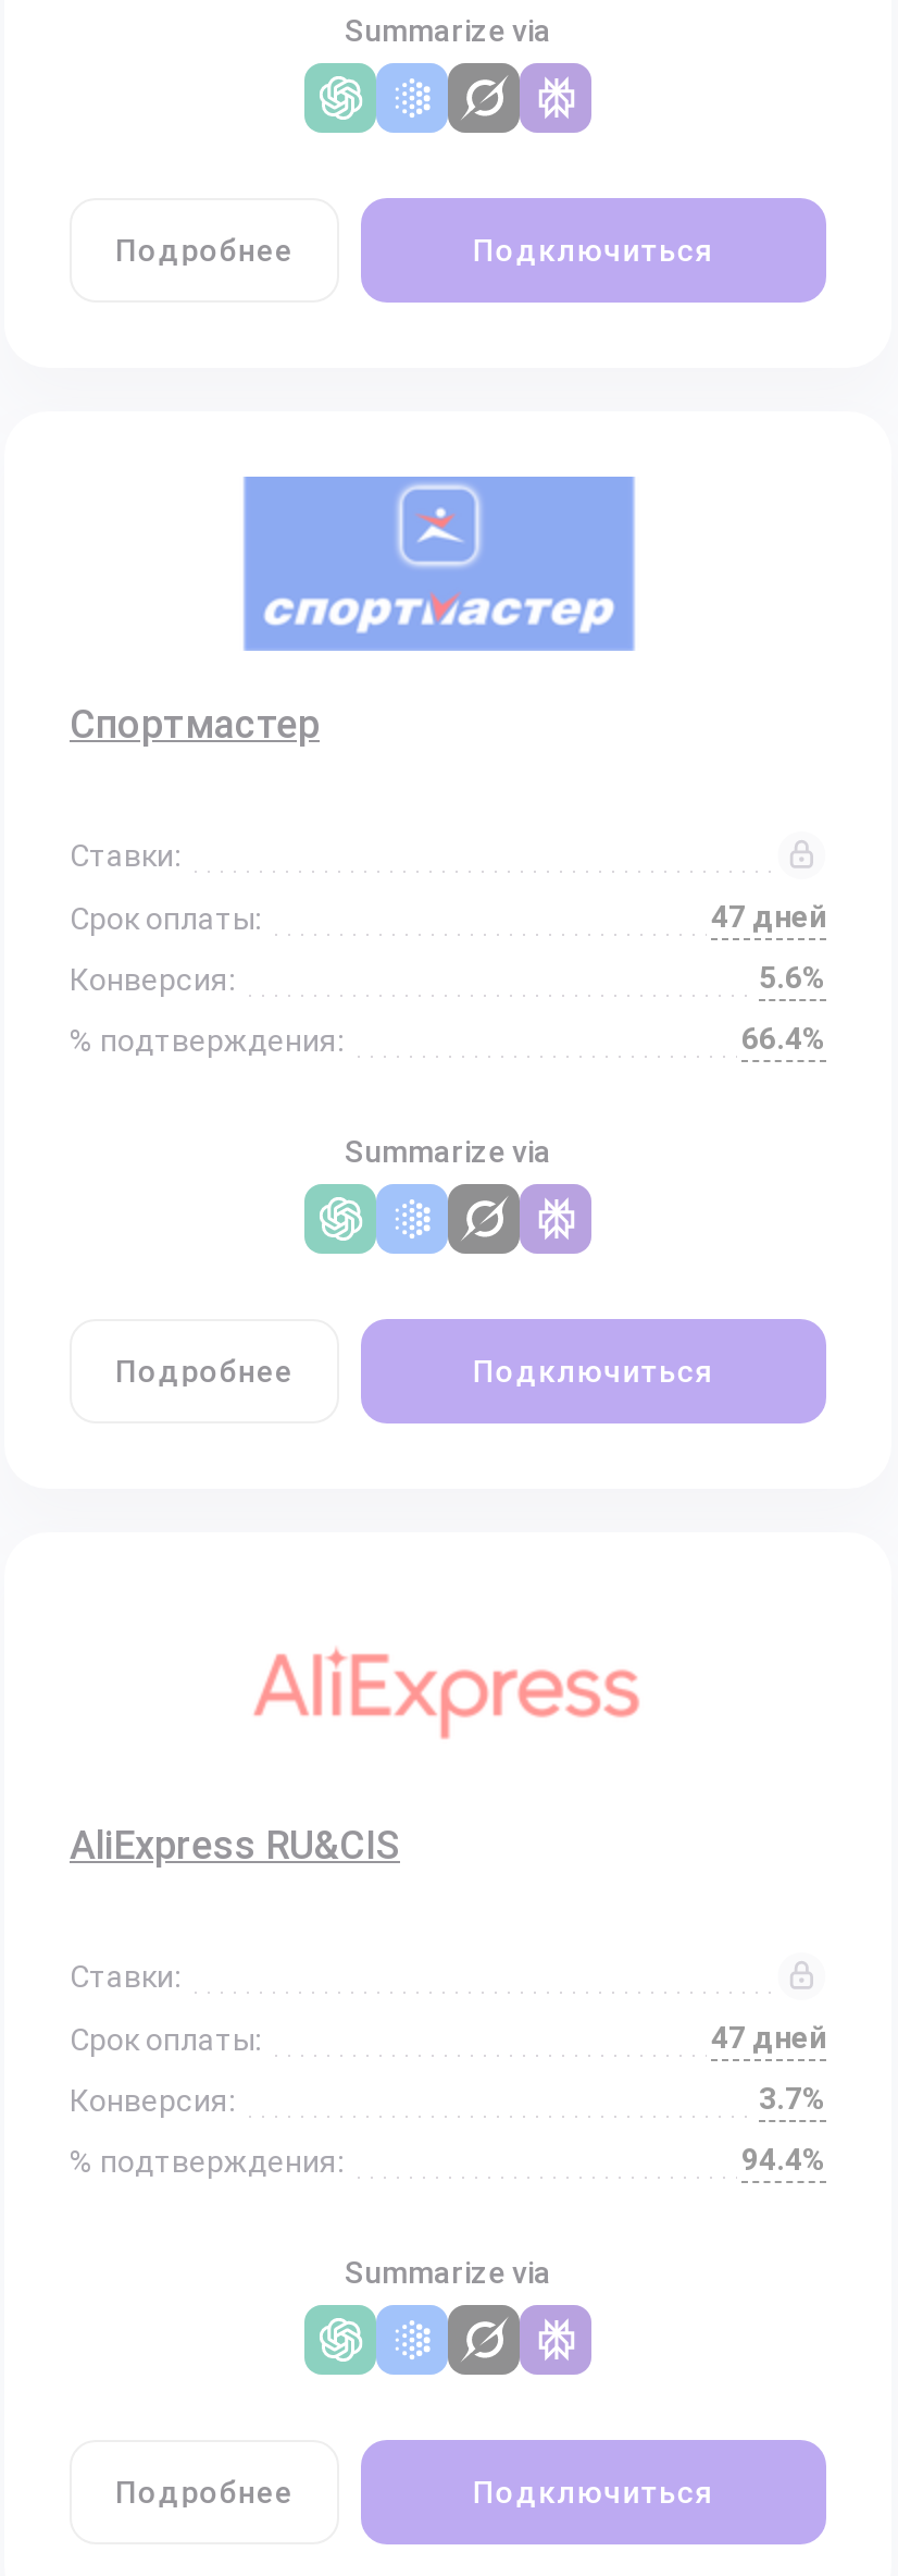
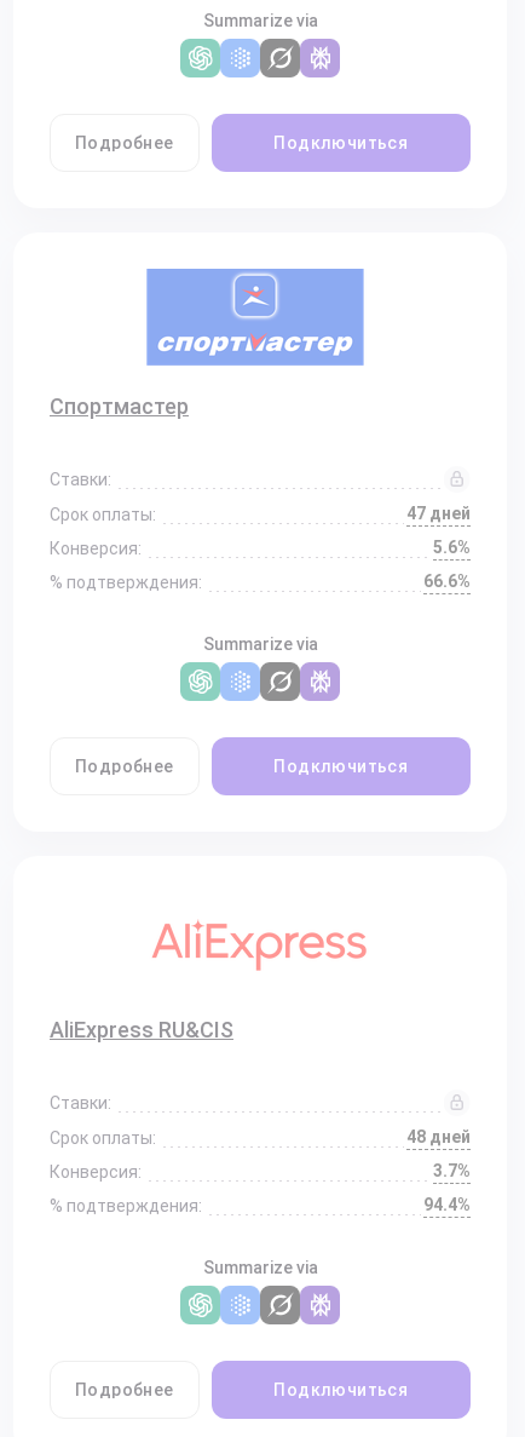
[741,1021,826,1056] 66.4% -> [423,571,471,591] 66.6%
[711,2020,826,2055] 47 дней -> [406,1127,471,1146] 48 дней

